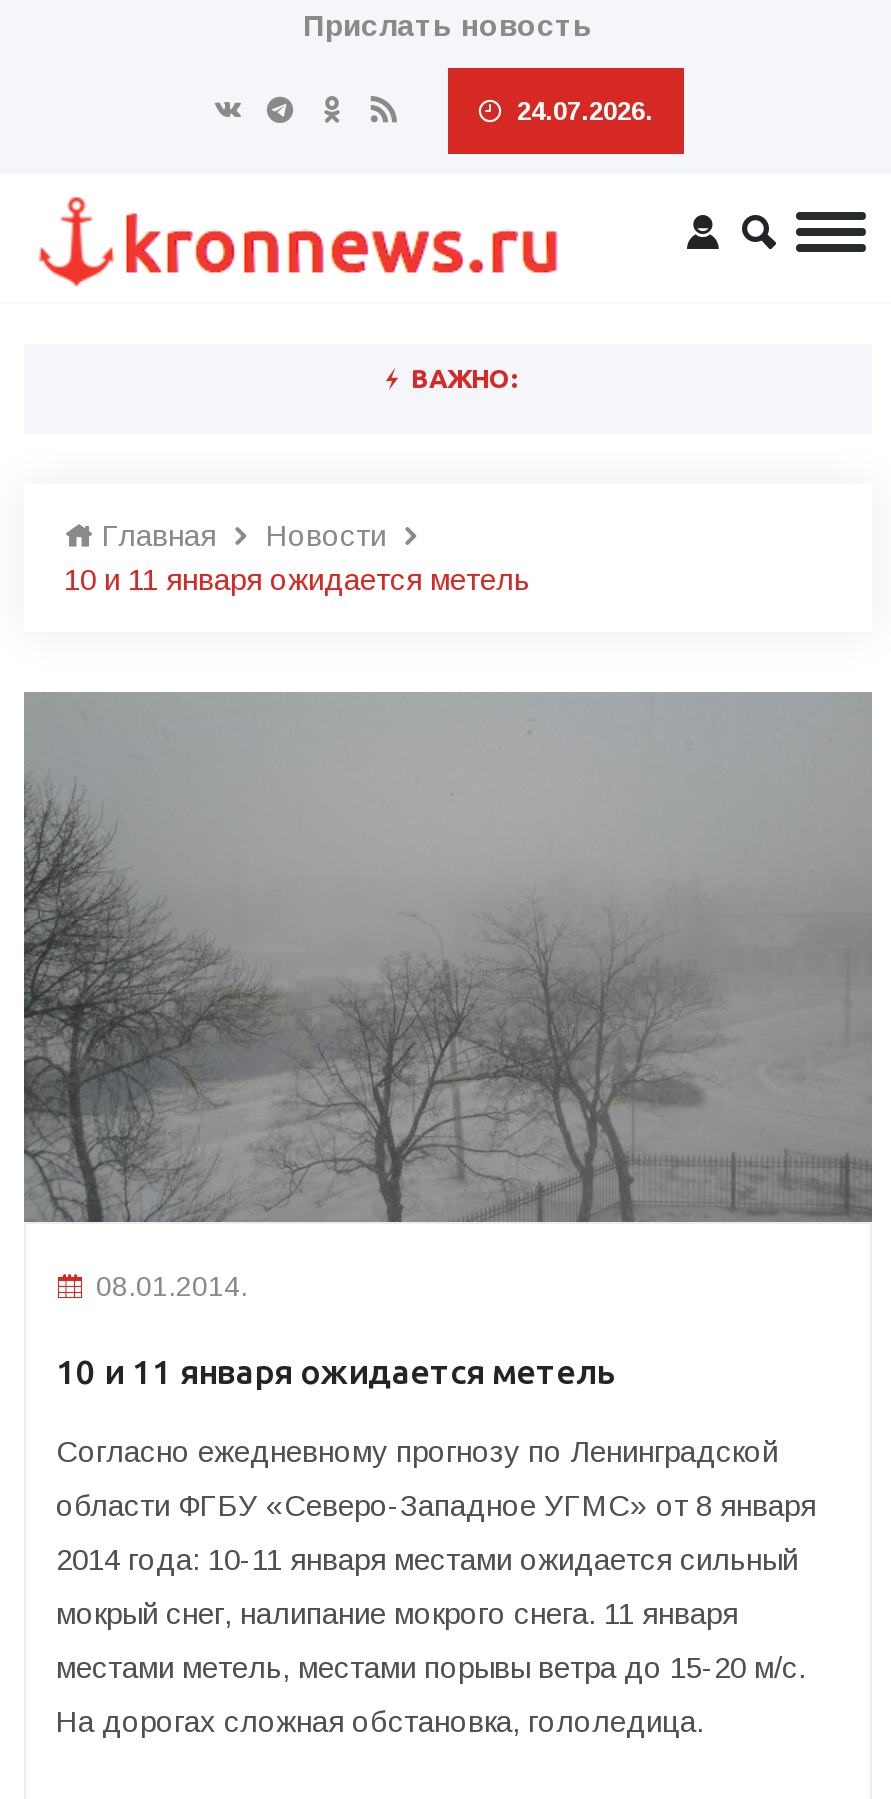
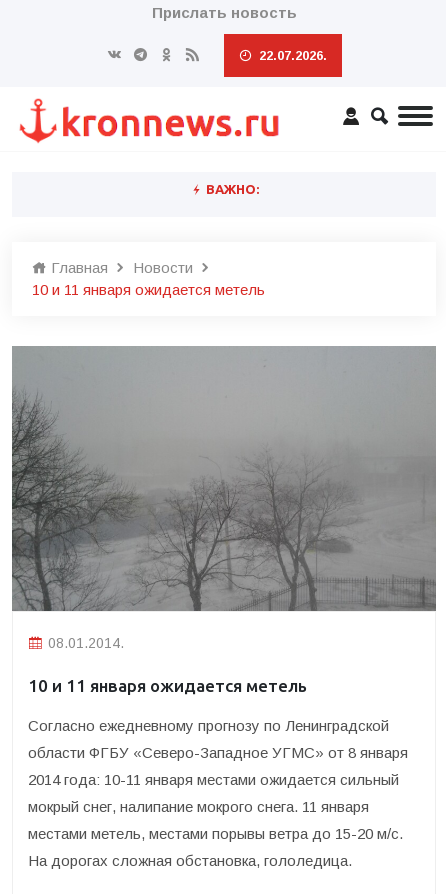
[509,96,653,126] 24.07.2026. -> [254,48,326,63] 22.07.2026.

